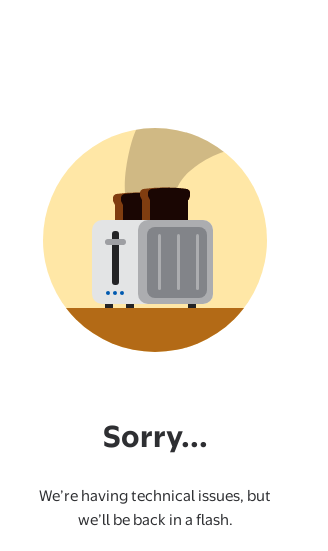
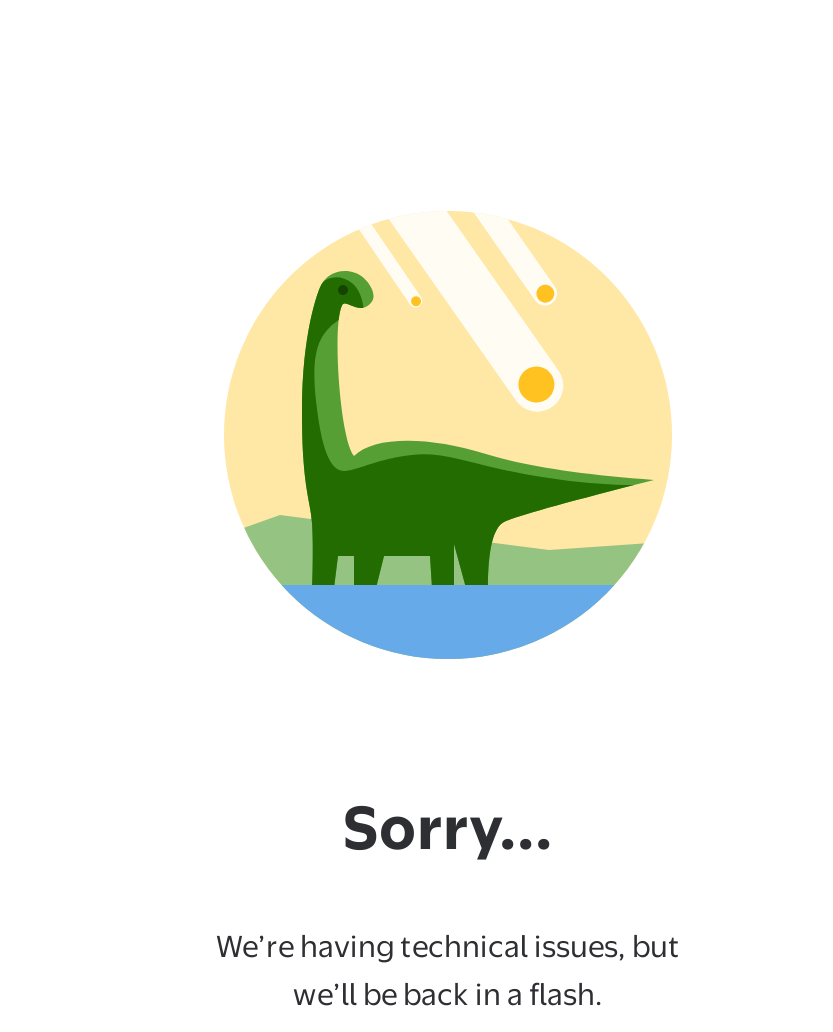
[54,128,255,353] [image] -> [244,213,652,661] [image]

